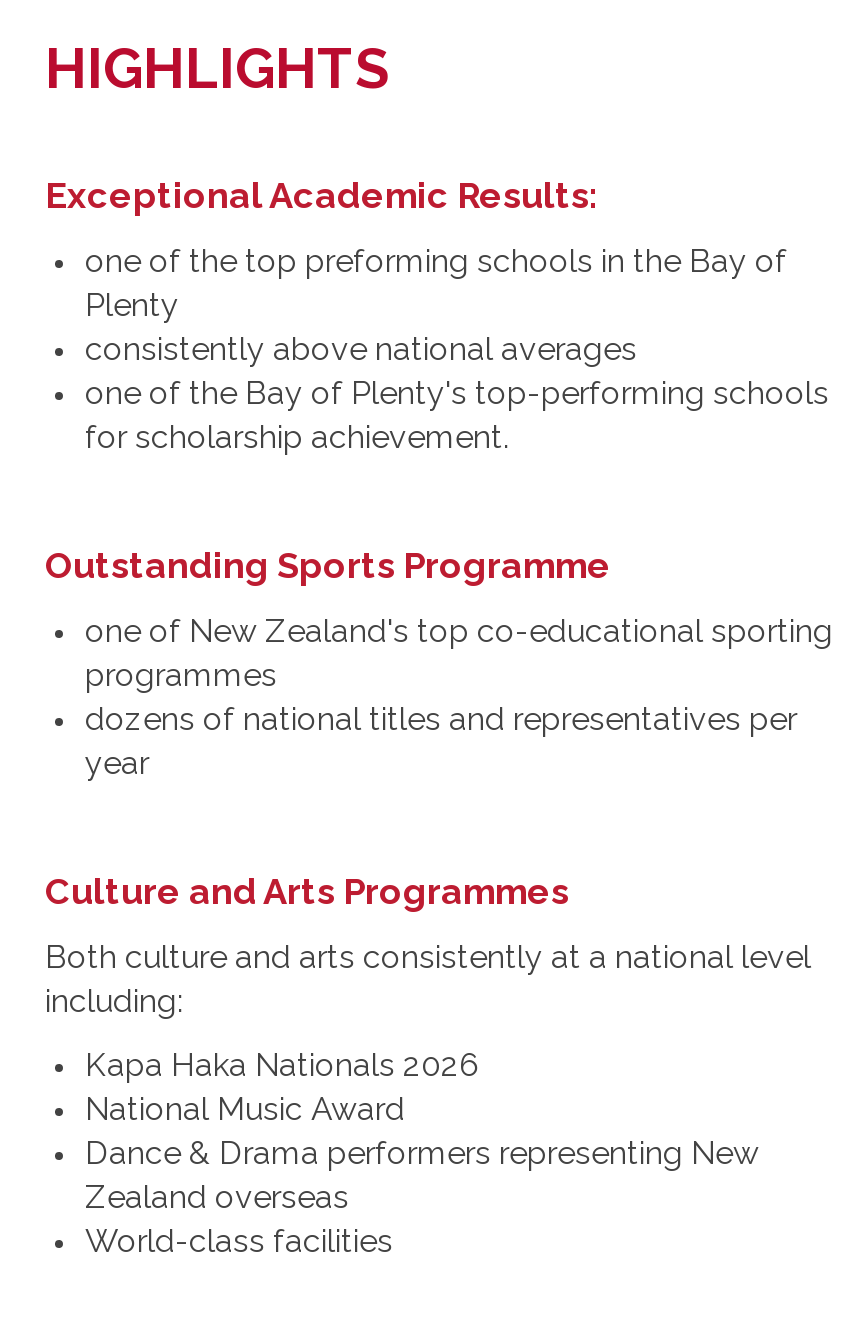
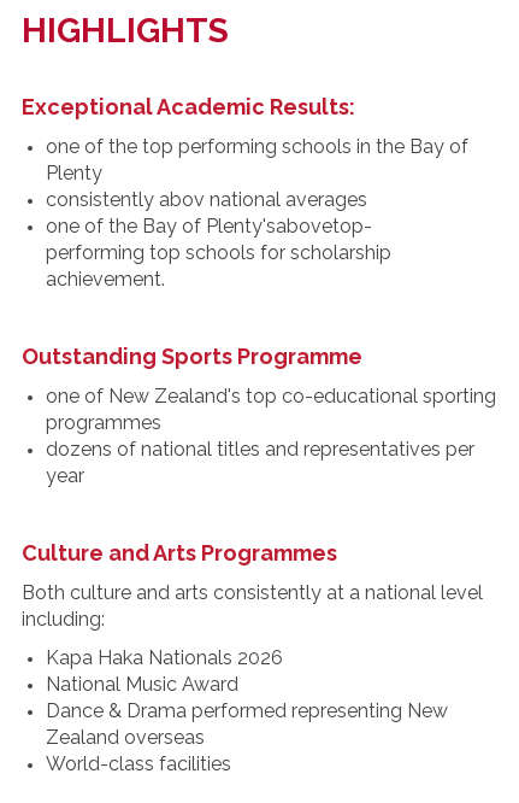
[85,241,787,279] one of the top preforming schools in the Bay of -> [46,135,468,157] one of the top performing schools in the Bay of
[85,329,829,455] consistently above national averages | one of the Bay of Plenty's top-performing schools | for scholarship achievement. -> [46,188,391,290] consistently abov national averages | one of the Bay of Plenty'sabovetop- | performing top schools for scholarship | achievement.
[85,1133,759,1171] Dance & Drama performers representing New -> [46,699,448,722] Dance & Drama performed representing New

